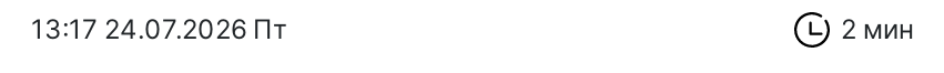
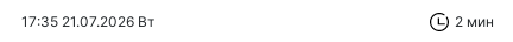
[31,12,286,45] 13:17 24.07.2026 Пт -> [21,13,154,30] 17:35 21.07.2026 Вт

